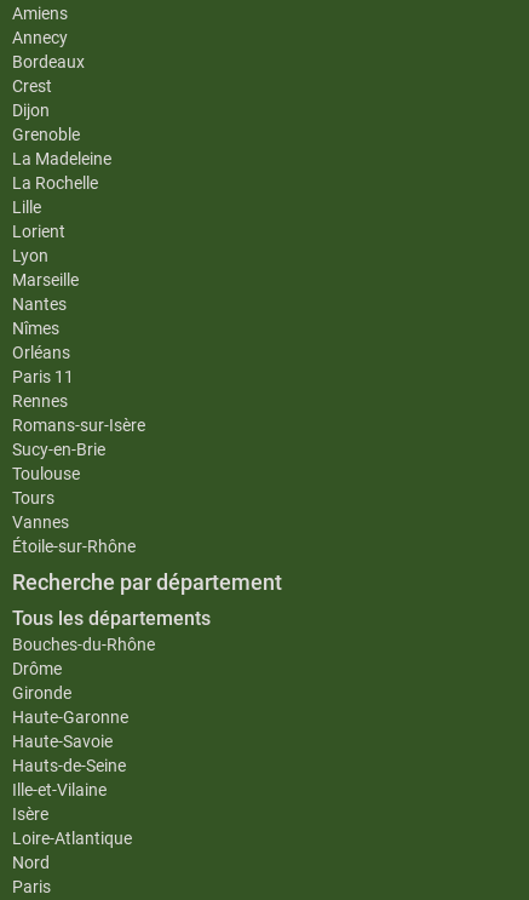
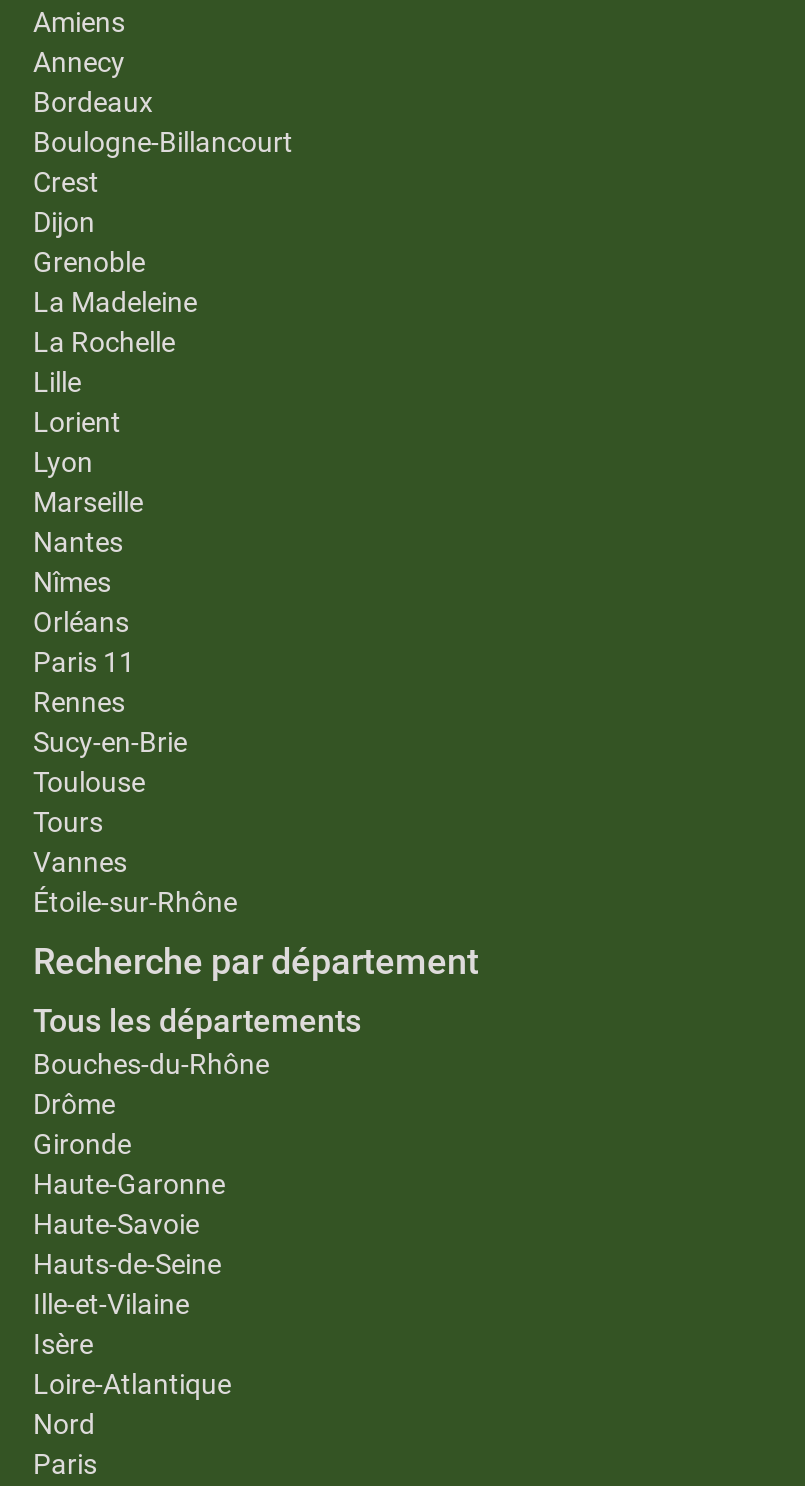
none -> [33,126,293,158] Boulogne-Billancourt
moved [12,76,111,411] -> [33,166,197,718]: Crest | Dijon | Grenoble | ... | Paris 11 | Rennes
[12,415,145,435] Romans-sur-Isère -> none

